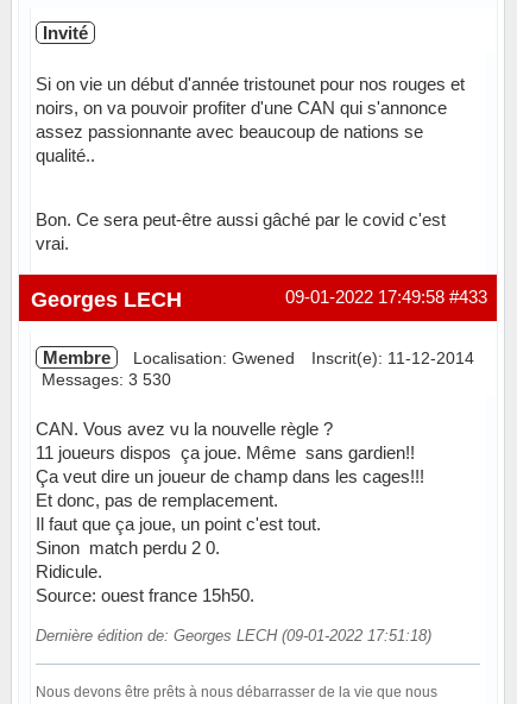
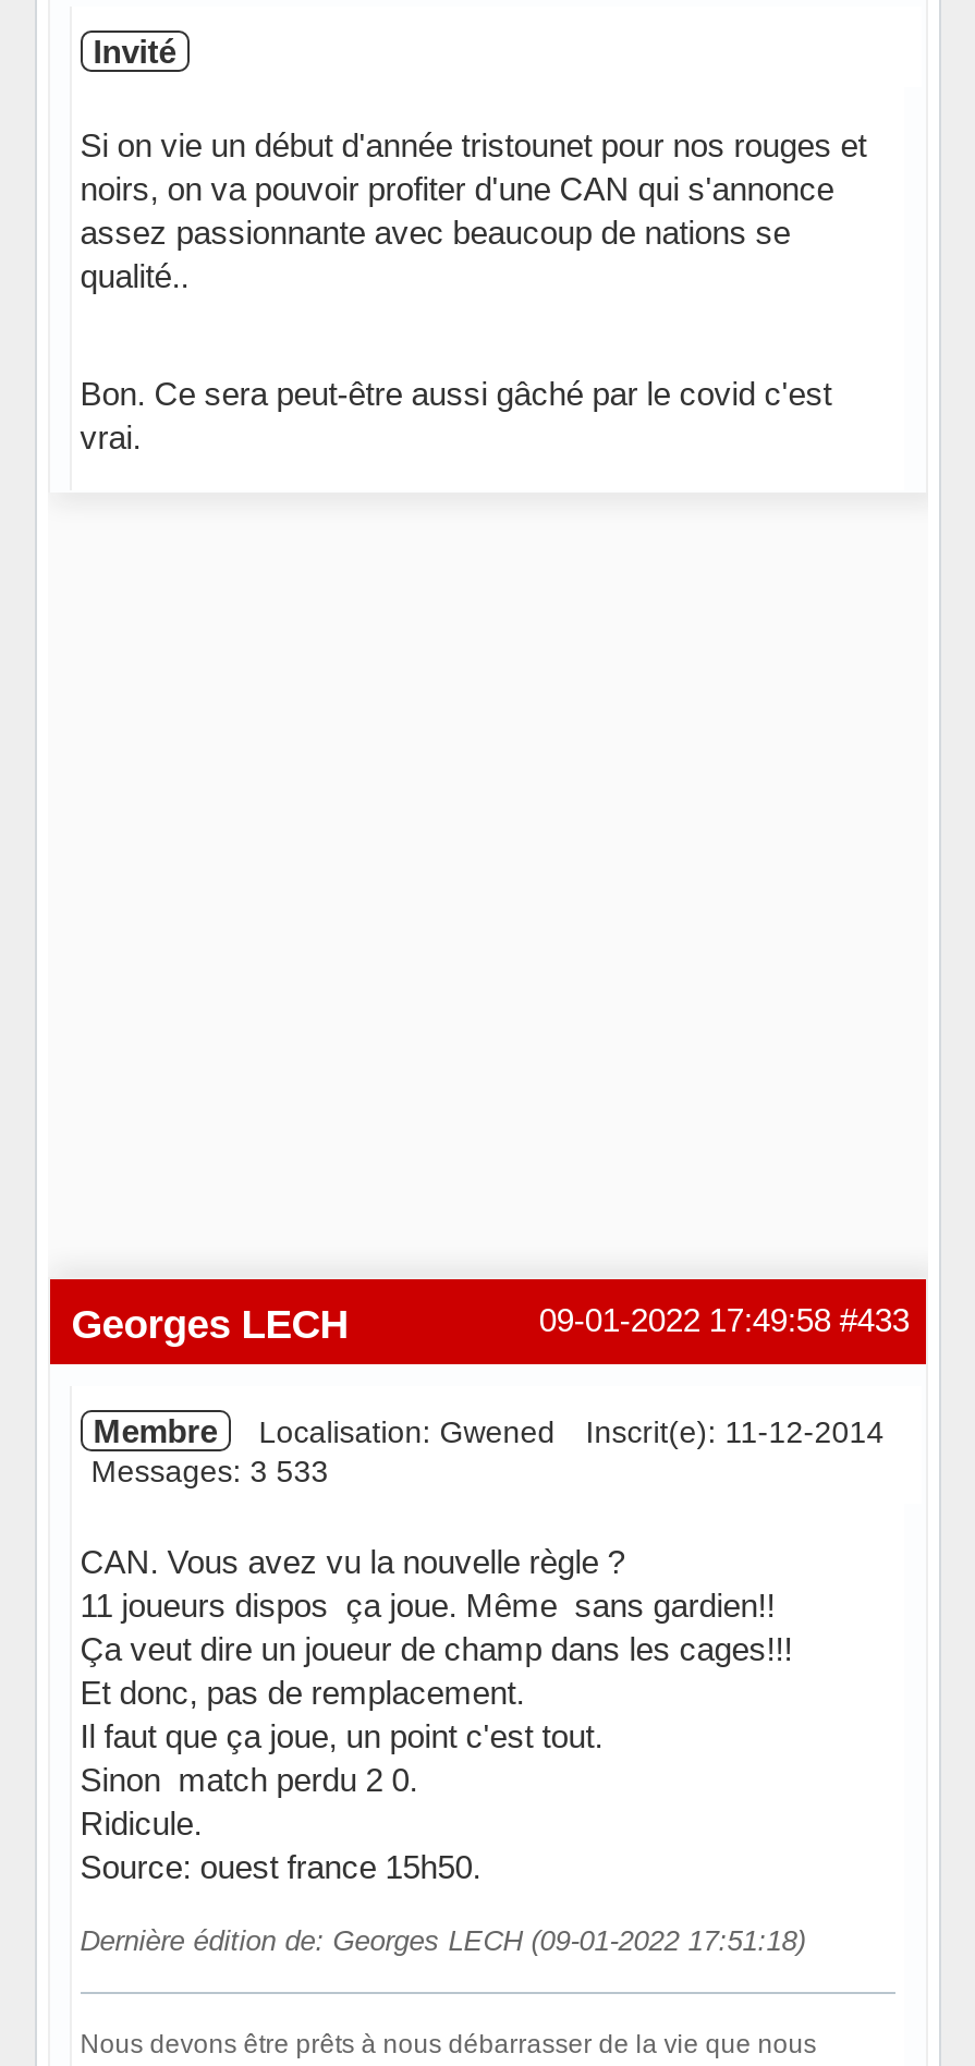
[41,370,171,389] Messages: 3 530 -> [91,1453,328,1488] Messages: 3 533

